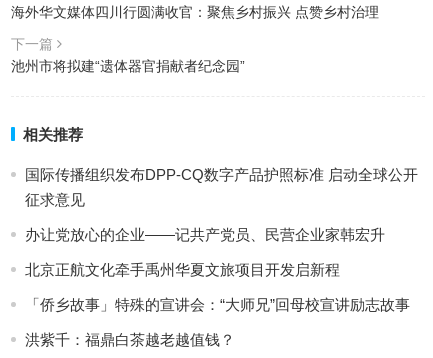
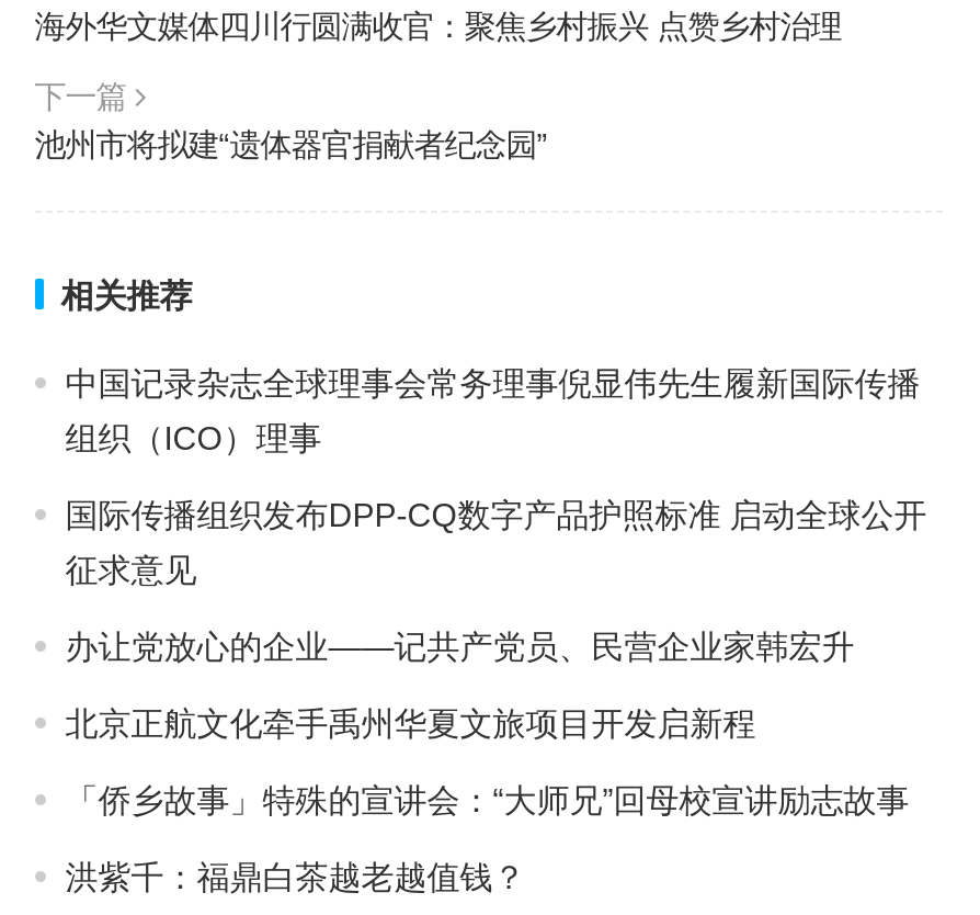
none -> [65,364,920,456] 中国记录杂志全球理事会常务理事倪显伟先生履新国际传播 | 组织（ICO）理事

